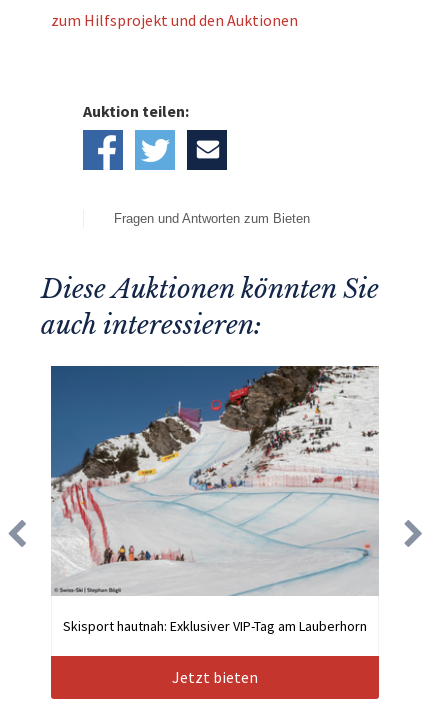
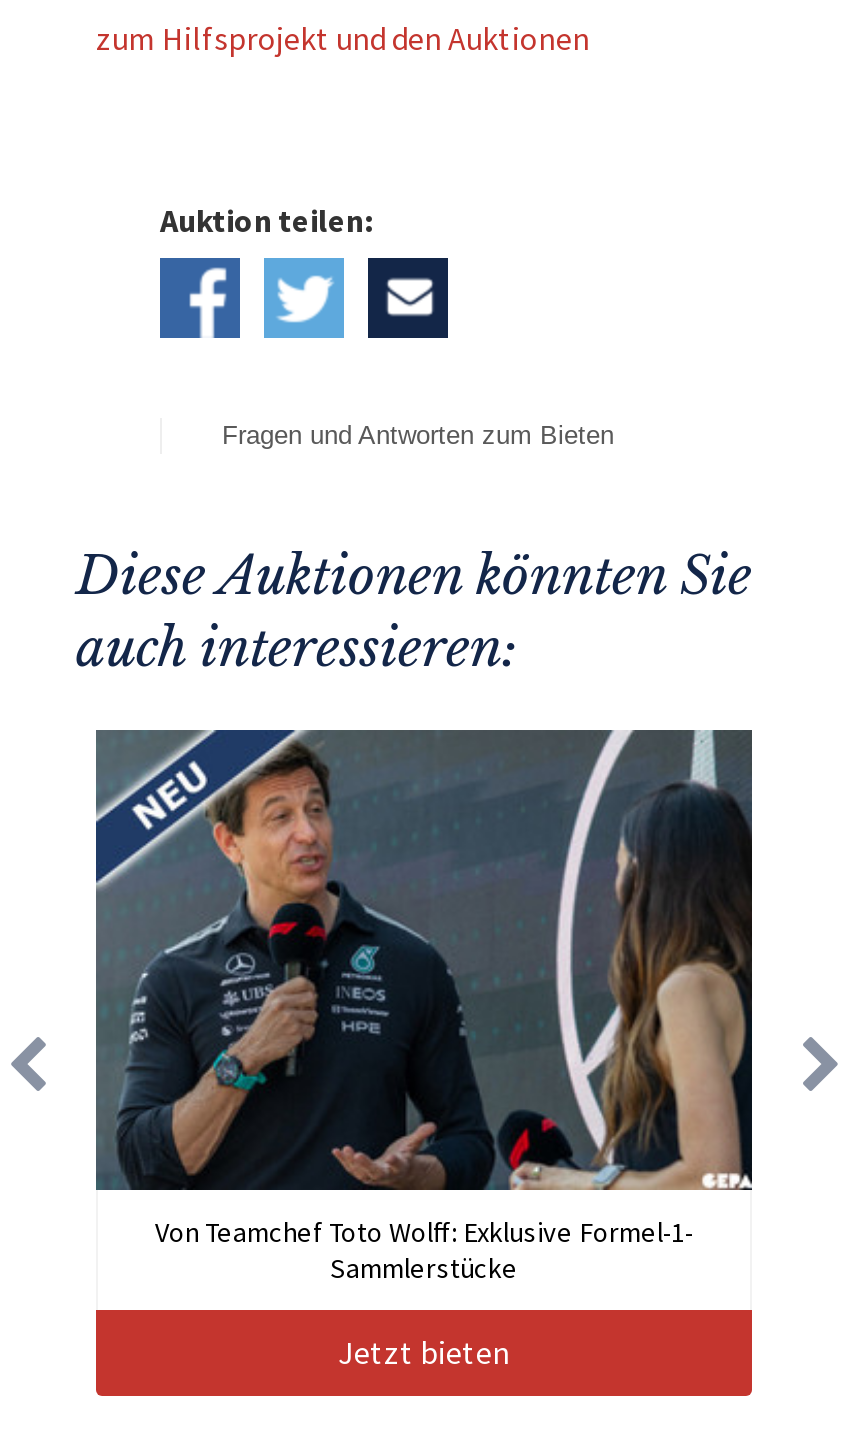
[51,365,379,635] [image] | Skisport hautnah: Exklusiver VIP-Tag am Lauberhorn -> [94,730,754,1286] [image] | Von Teamchef Toto Wolff: Exklusive Formel-1- | Sammlerstücke

